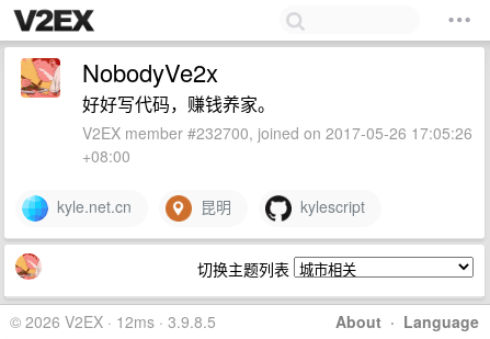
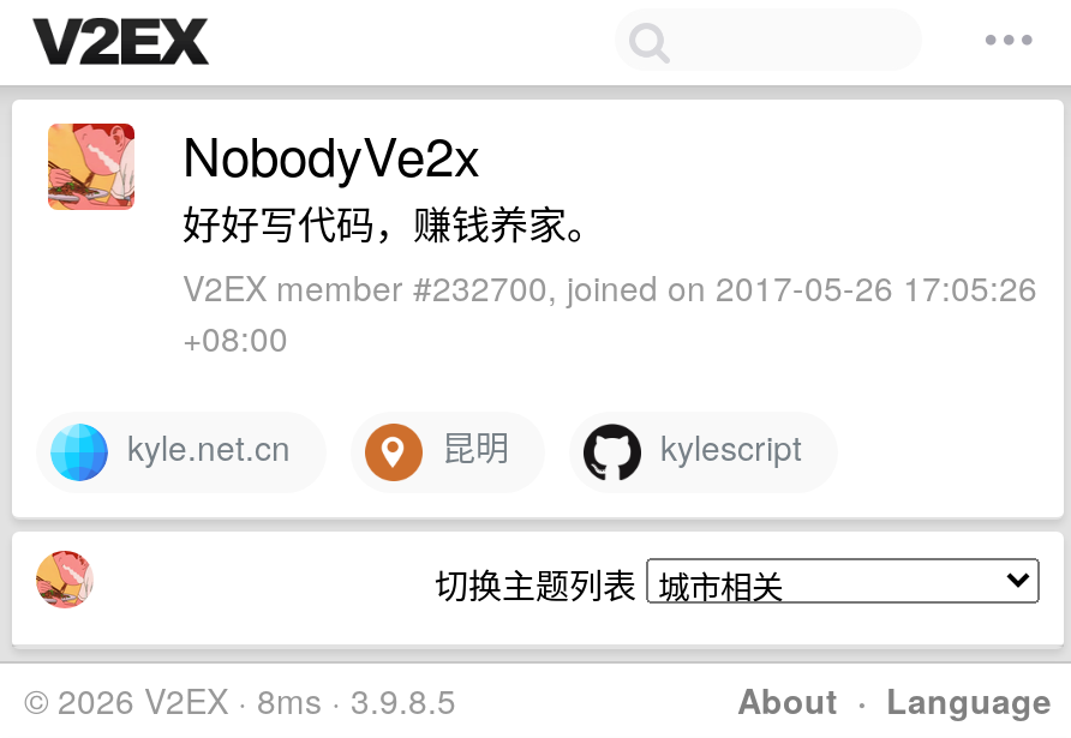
[10,310,216,332] © 2026 V2EX · 12ms · 3.9.8.5 -> [24,676,456,724] © 2026 V2EX · 8ms · 3.9.8.5

